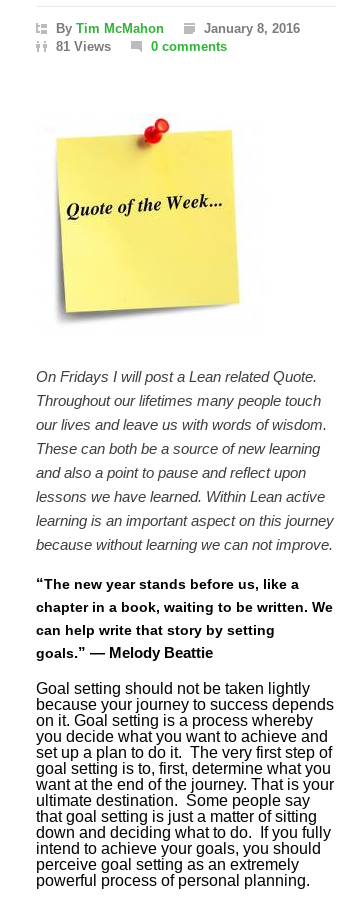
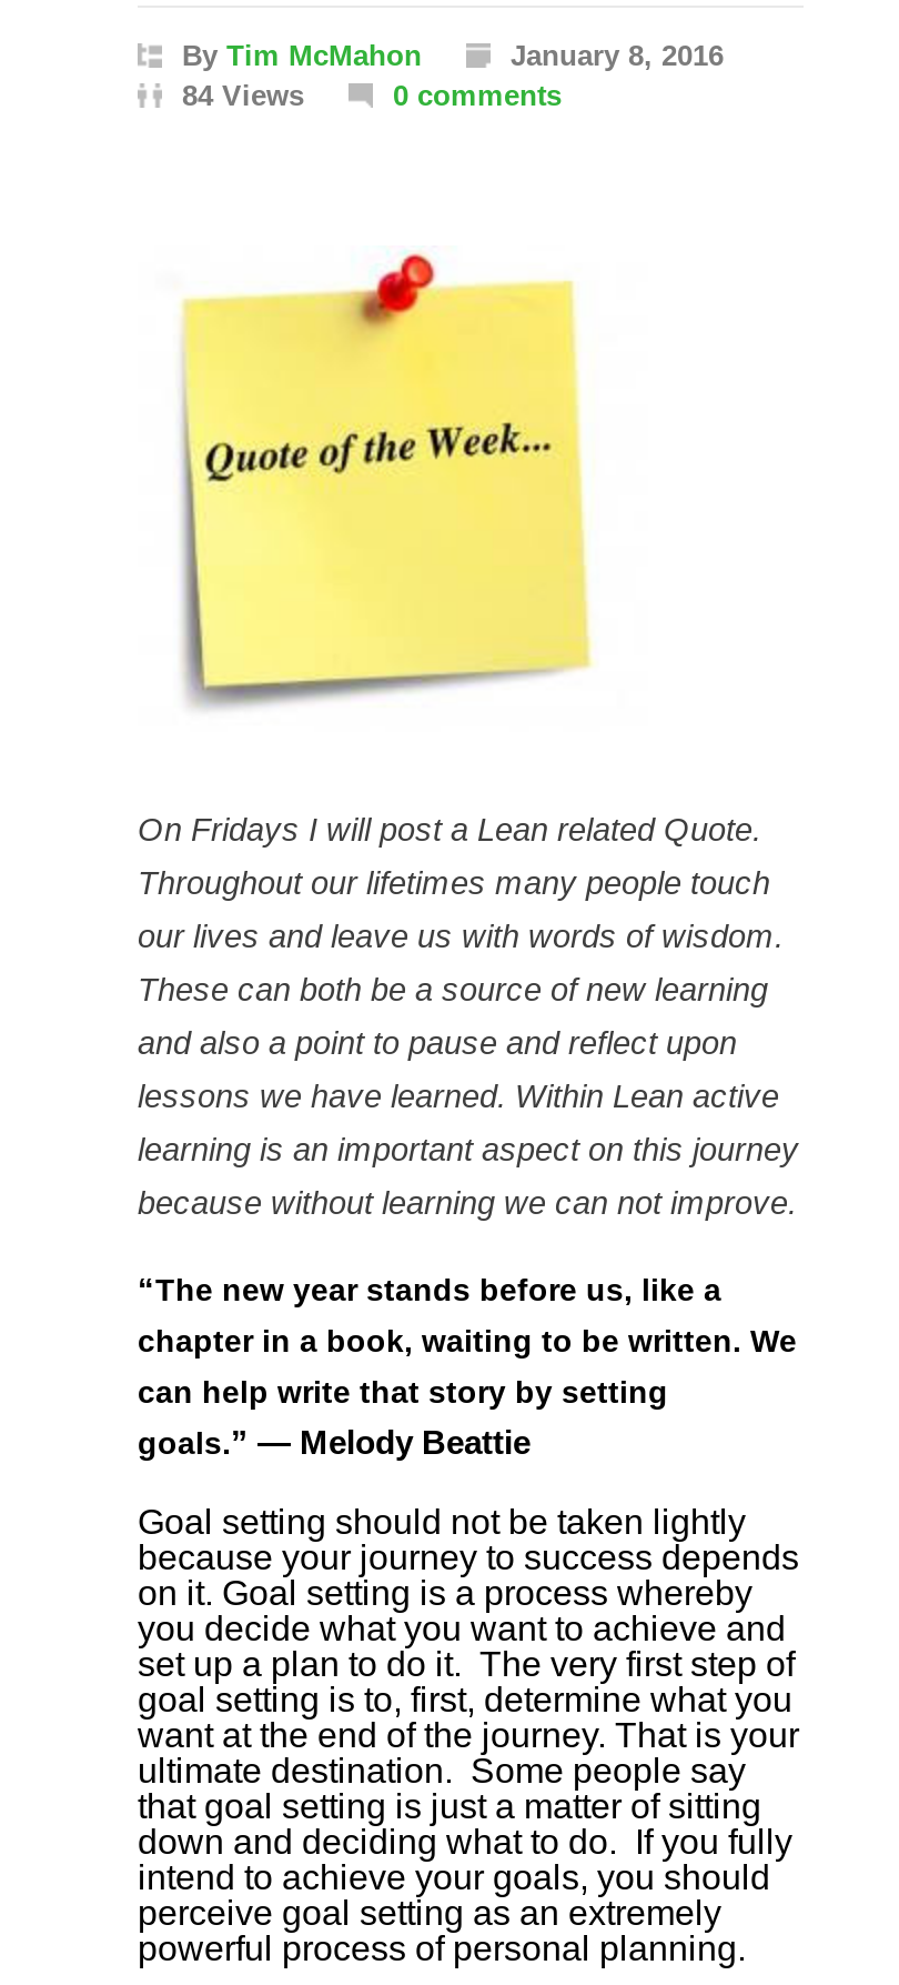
[56,39,111,54] 81 Views -> [182,79,304,112] 84 Views

